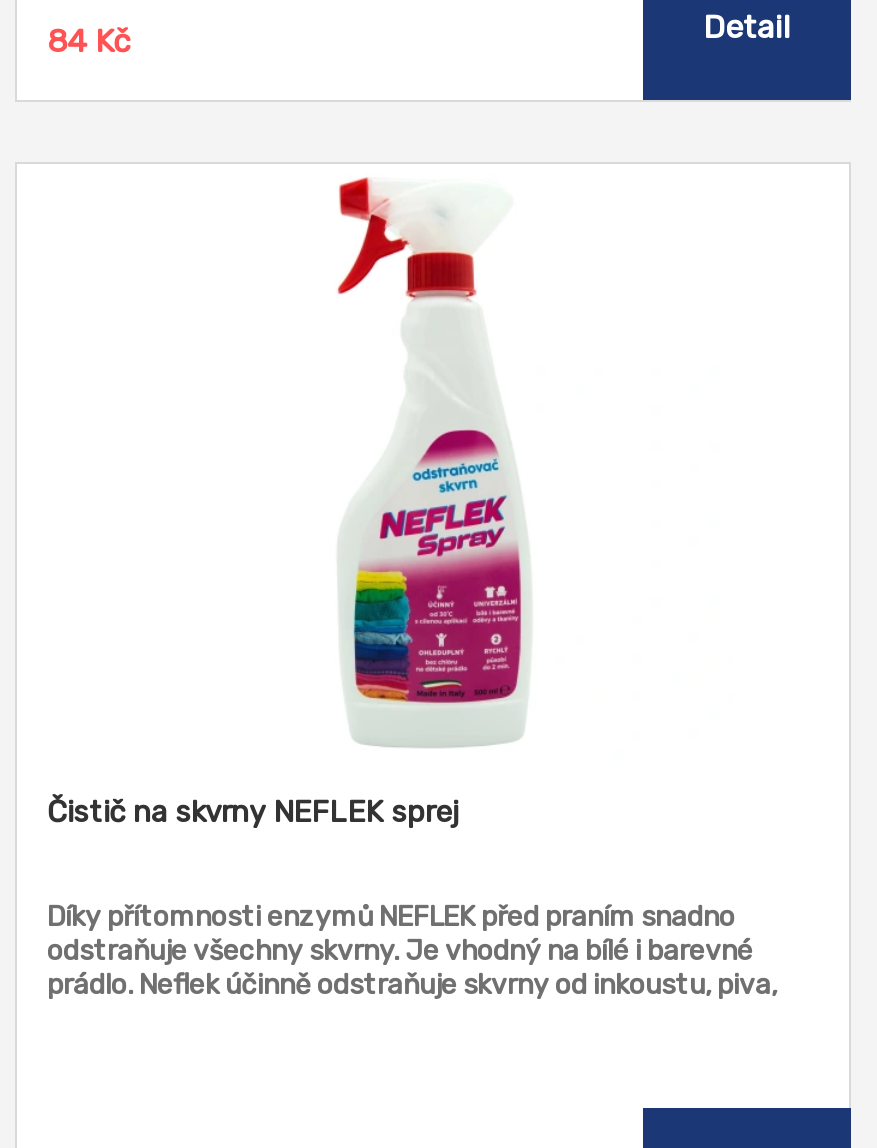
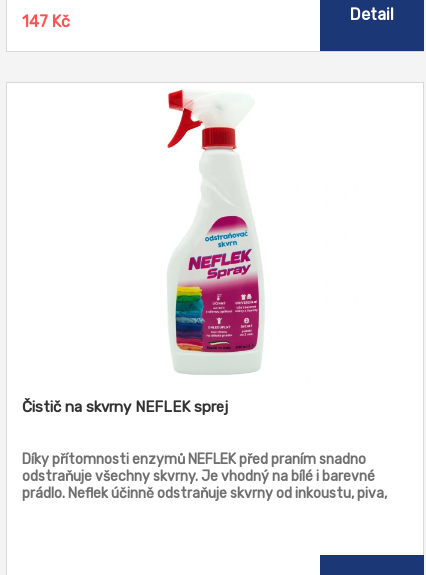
[47,23,139,61] 84 Kč -> [22,12,74,31] 147 Kč

